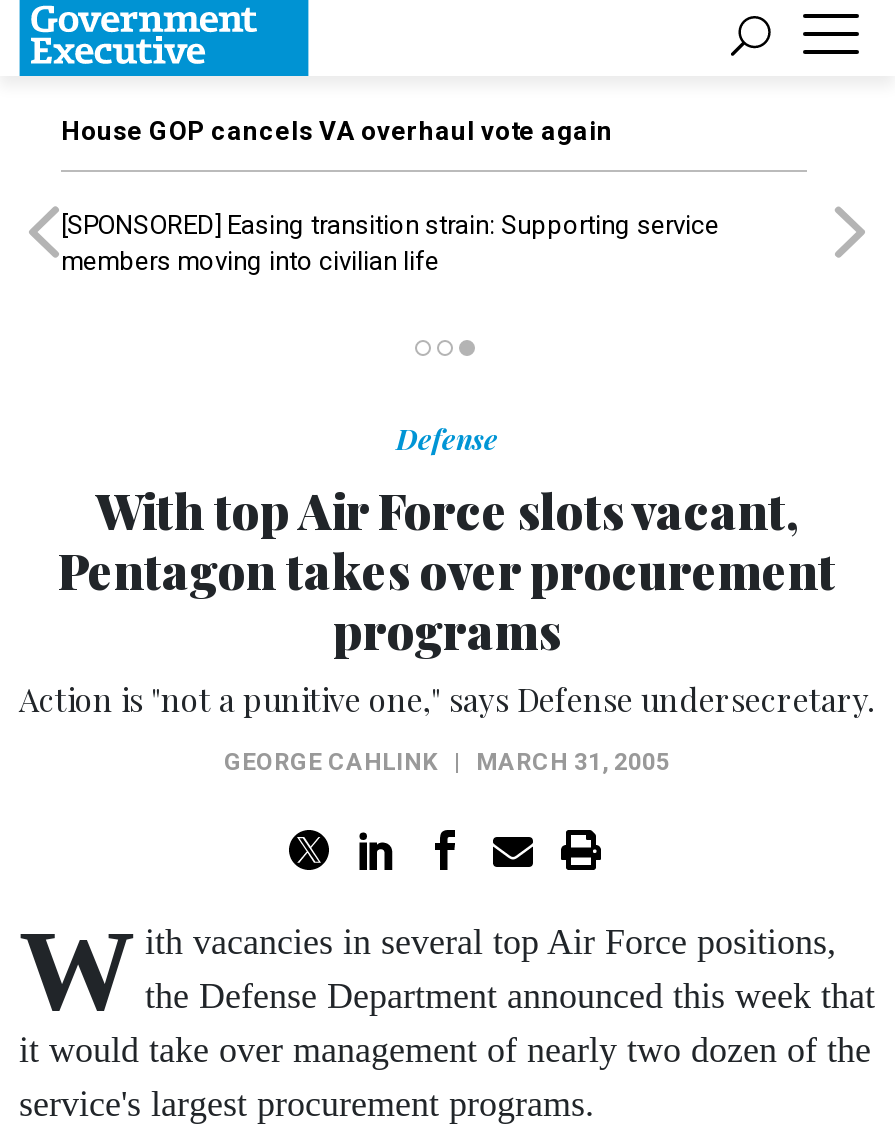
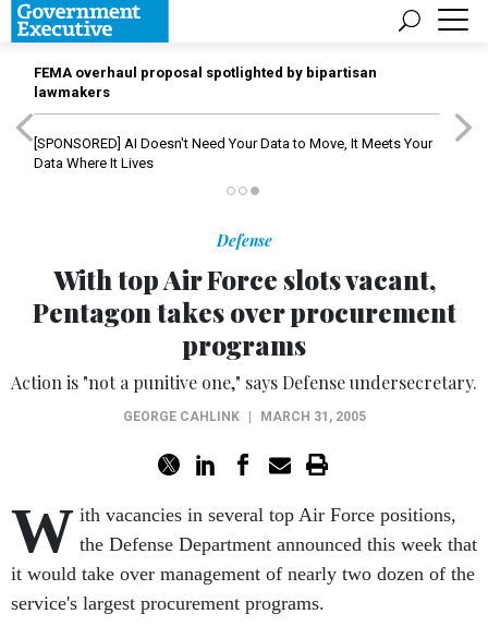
[61,116,613,146] House GOP cancels VA overhaul vote again -> [34,64,377,100] FEMA overhaul proposal spotlighted by bipartisan | lawmakers
[61,210,719,276] [SPONSORED] Easing transition strain: Supporting service | members moving into civilian life -> [34,135,432,171] [SPONSORED] AI Doesn't Need Your Data to Move, It Meets Your | Data Where It Lives

